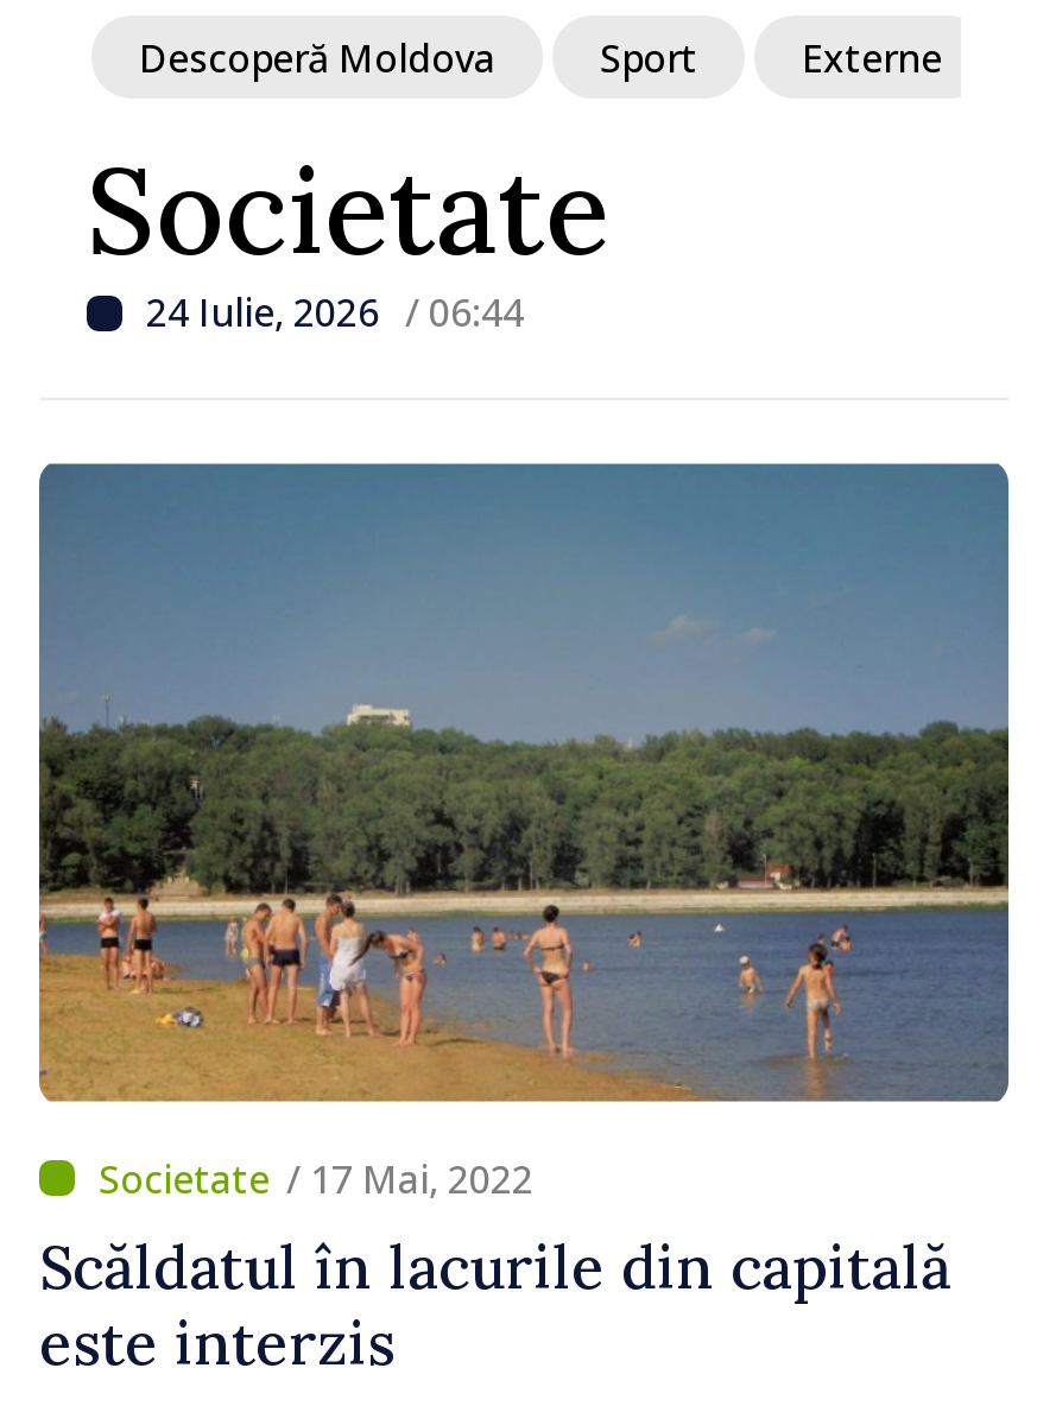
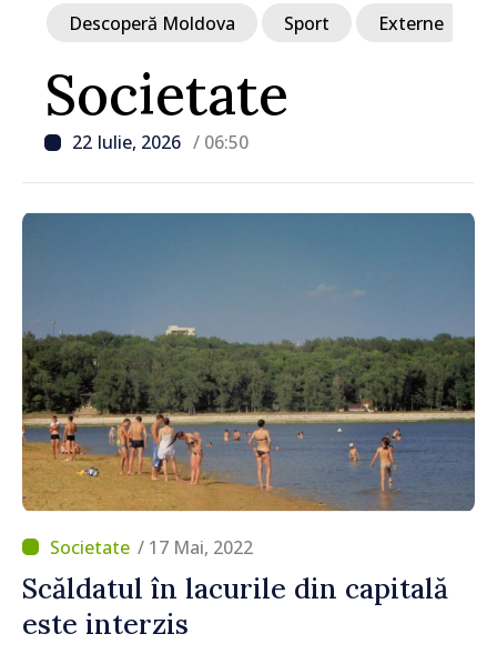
[146,286,524,338] 24 Iulie, 2026 / 06:44 -> [72,130,248,154] 22 Iulie, 2026 / 06:50

